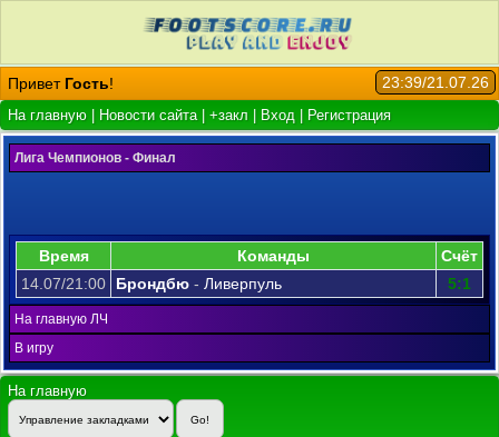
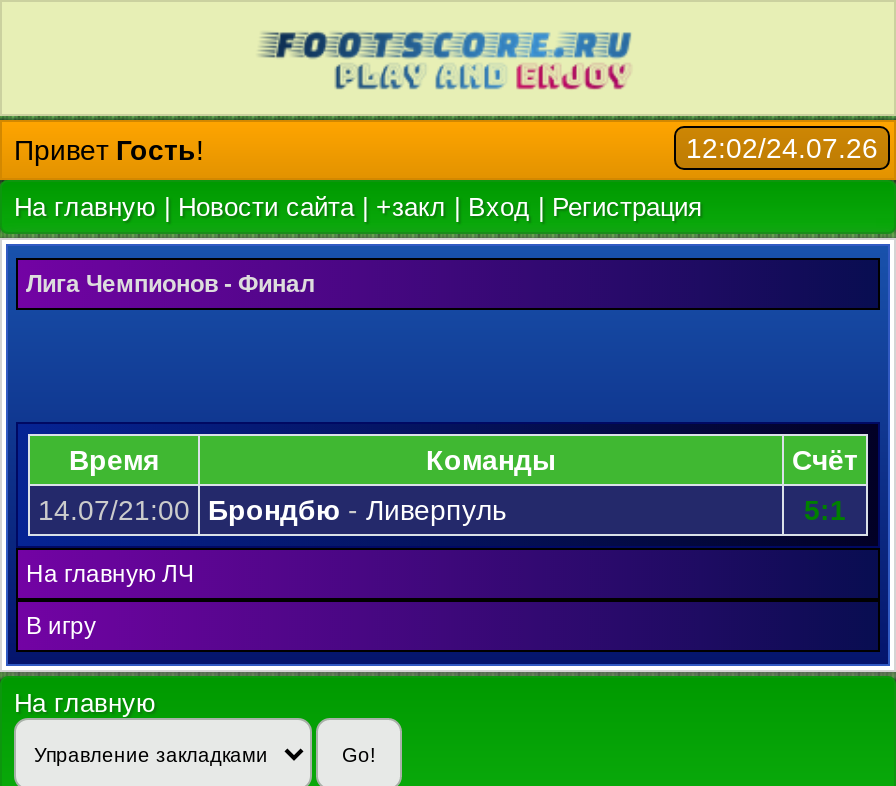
[382,73,489,91] 23:39/21.07.26 -> [686,132,878,164] 12:02/24.07.26

